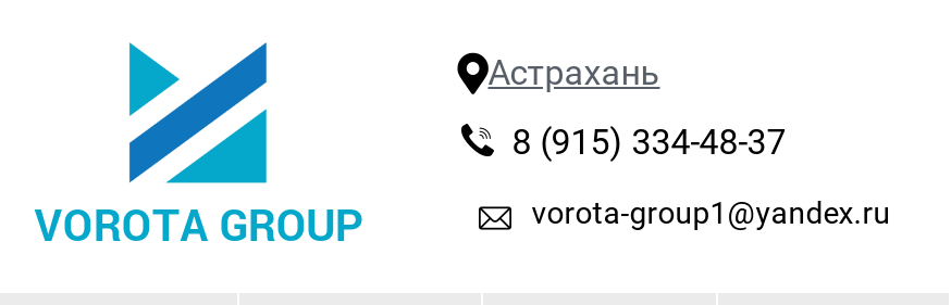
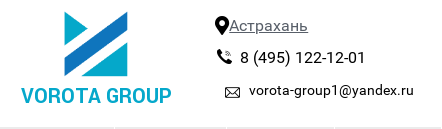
[512,122,786,163] 8 (915) 334-48-37 -> [240,48,366,67] 8 (495) 122-12-01

